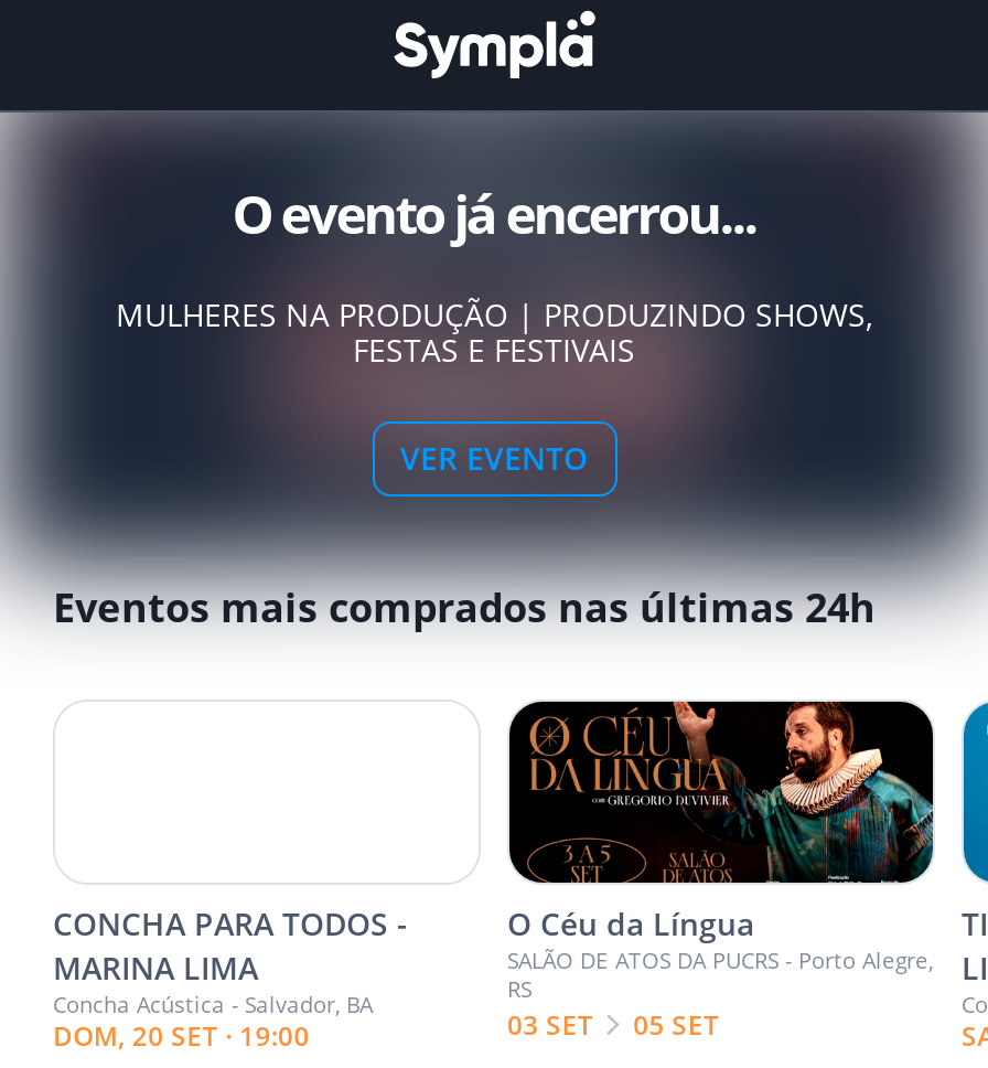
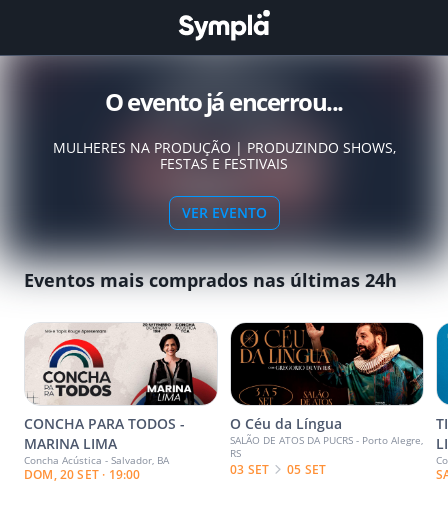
none -> [26,322,218,406] [image]

